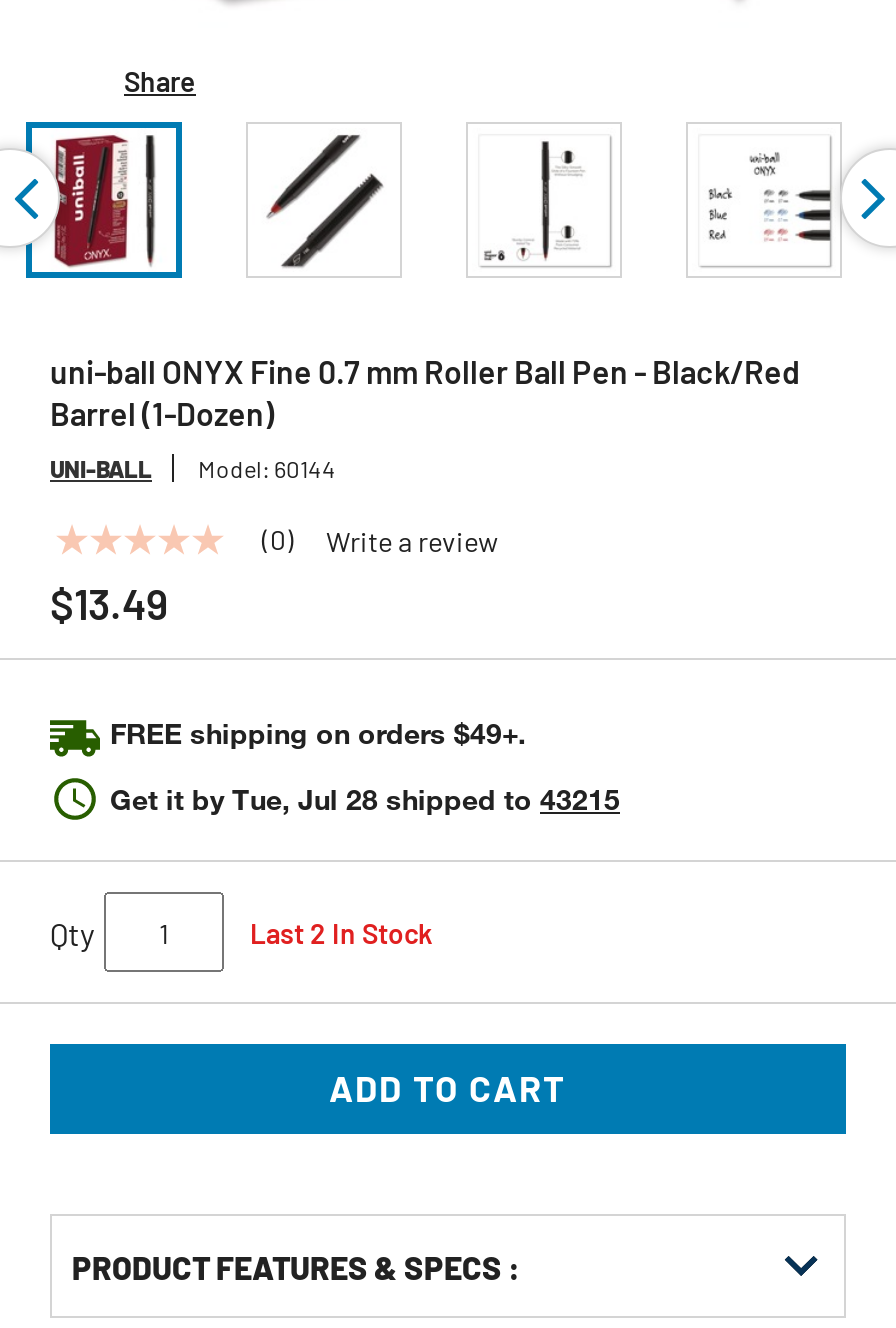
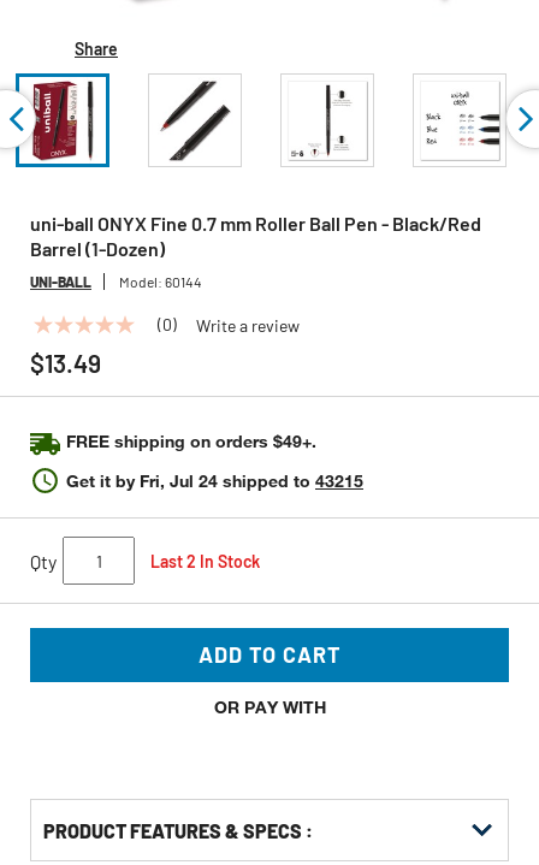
[110,782,620,816] Get it by Tue, Jul 28 shipped to 43215 -> [66,470,363,491] Get it by Fri, Jul 24 shipped to 43215
none -> [214,697,325,717] OR PAY WITH

